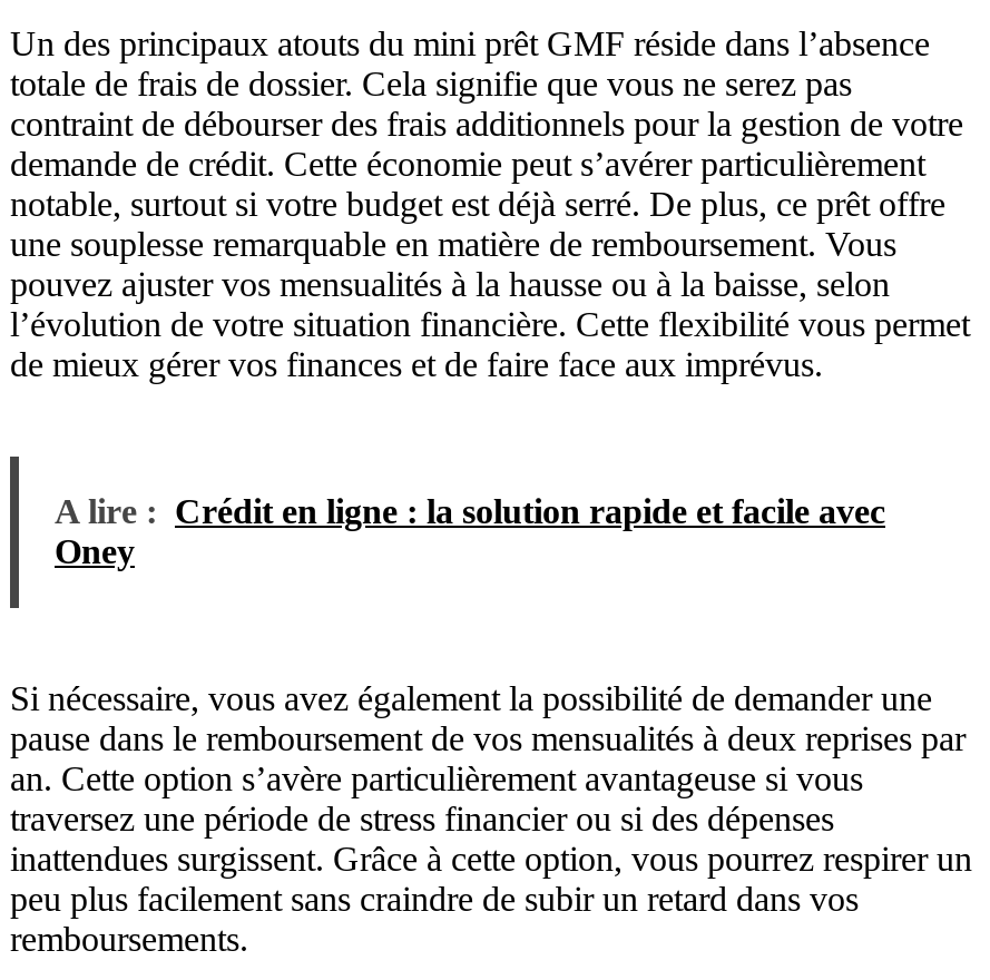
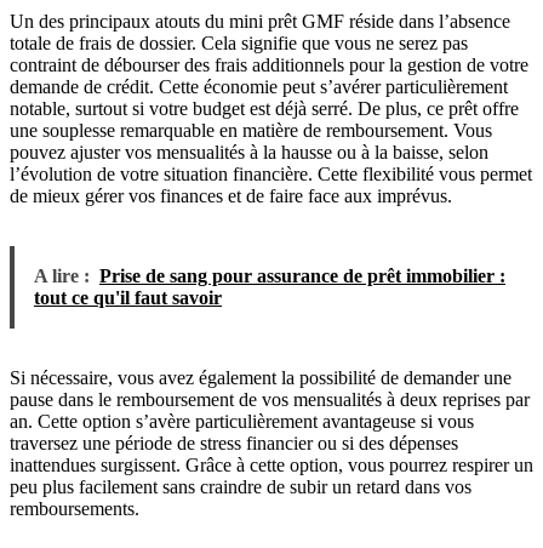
[55,492,885,570] A lire : Crédit en ligne : la solution rapide et facile avec | Oney -> [34,266,505,308] A lire : Prise de sang pour assurance de prêt immobilier : | tout ce qu'il faut savoir

